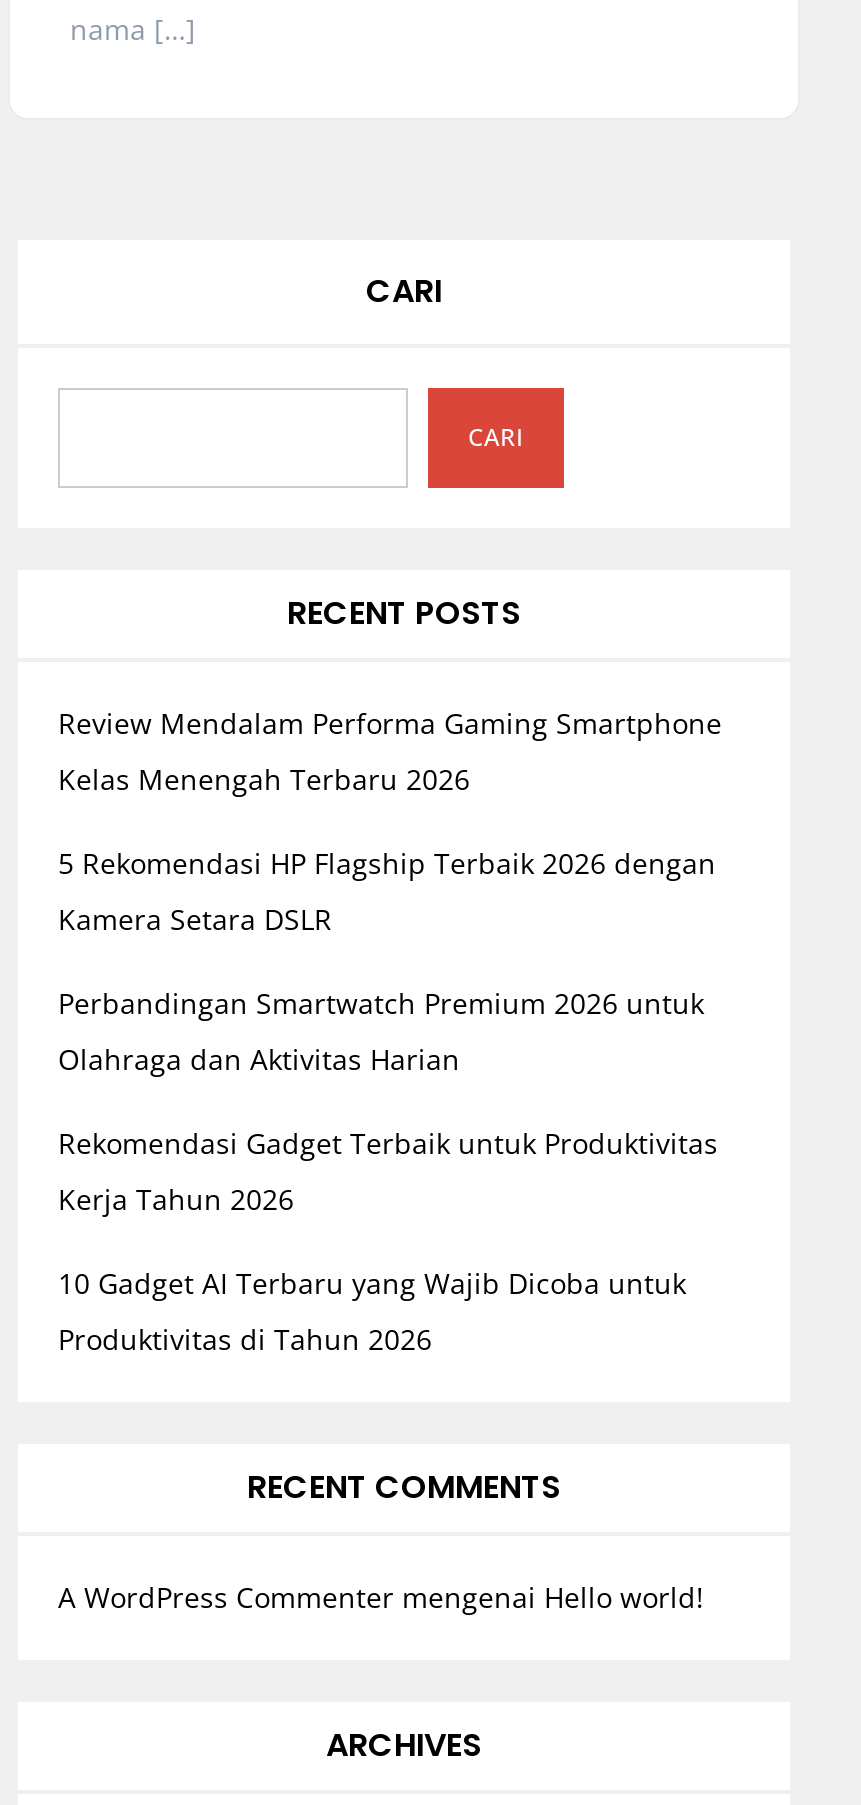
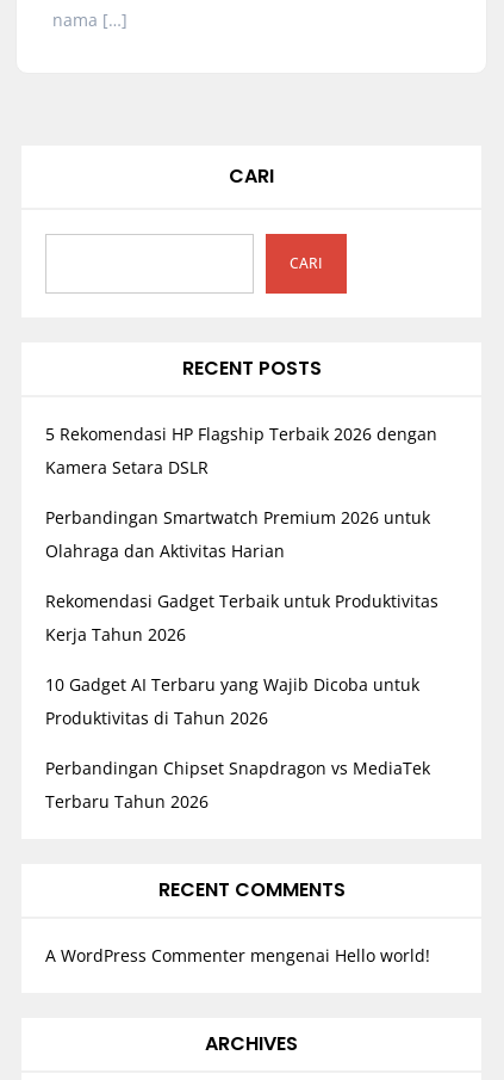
[58,704,722,798] Review Mendalam Performa Gaming Smartphone | Kelas Menengah Terbaru 2026 -> none
moved [58,844,718,1358] -> [45,422,438,729]: 5 Rekomendasi HP Flagship Terbaik 2026 dengan | Kamera Setara DSLR | Perbandingan Smartwatch Premium 2026 untuk | Olahraga dan Aktivitas Harian | Rekomendasi Gadget Terbaik untuk Produktivitas | Kerja Tahun 2026 | 10 Gadget AI Terbaru yang Wajib Dicoba untuk | Produktivitas di Tahun 2026
none -> [45,757,430,813] Perbandingan Chipset Snapdragon vs MediaTek | Terbaru Tahun 2026

